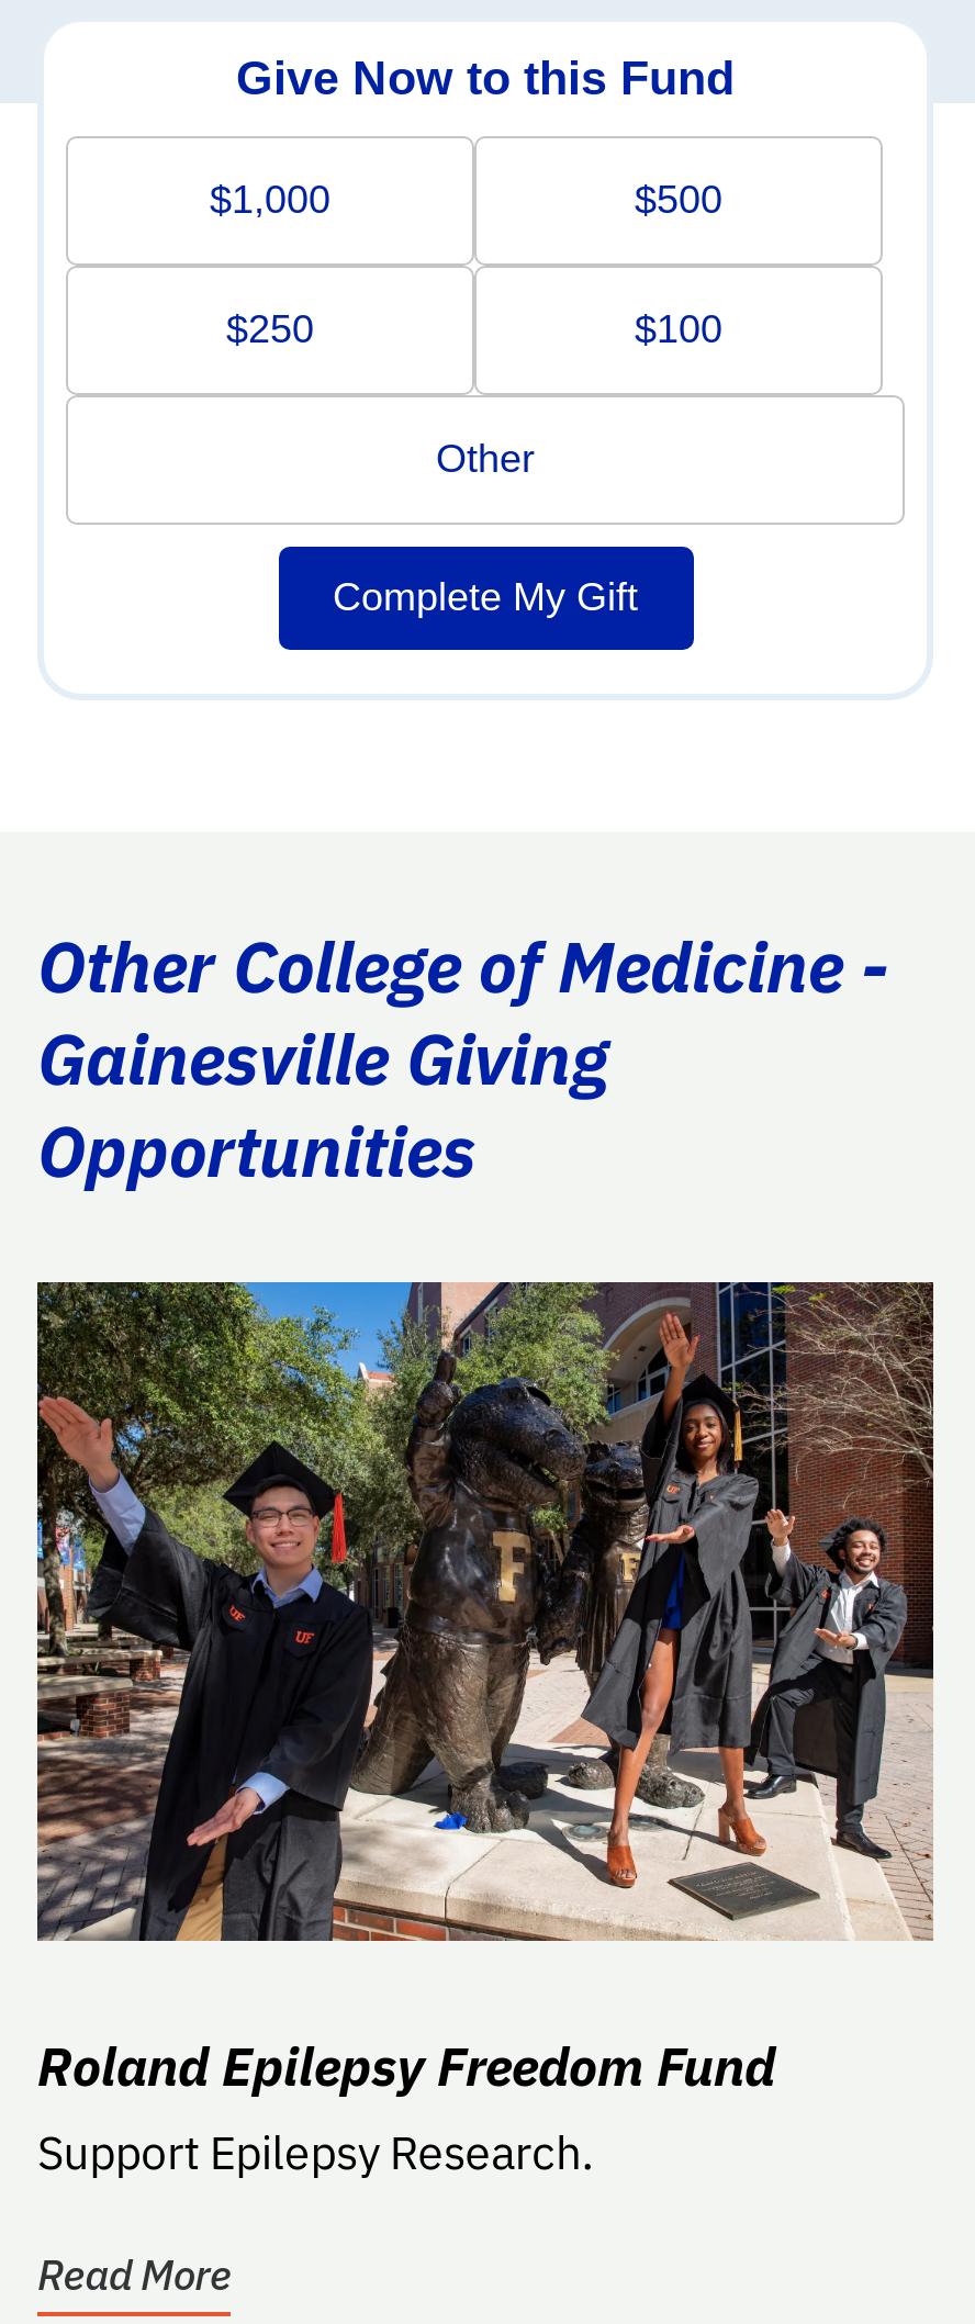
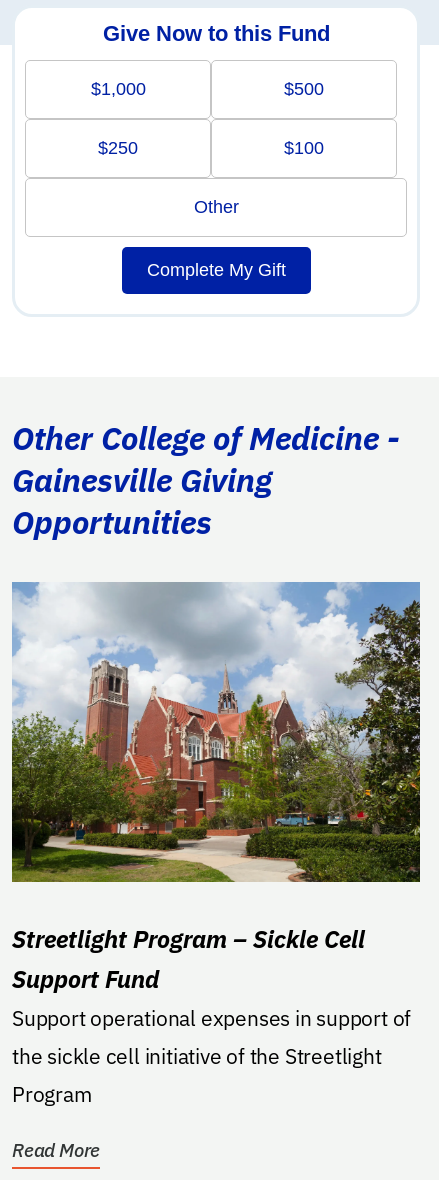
[35,1280,933,1936] [image] -> [11,581,420,883] [image]
[37,2030,775,2181] Roland Epilepsy Freedom Fund | Support Epilepsy Research. -> [12,922,411,1107] Streetlight Program – Sickle Cell | Support Fund | Support operational expenses in support of | the sickle cell initiative of the Streetlight | Program

